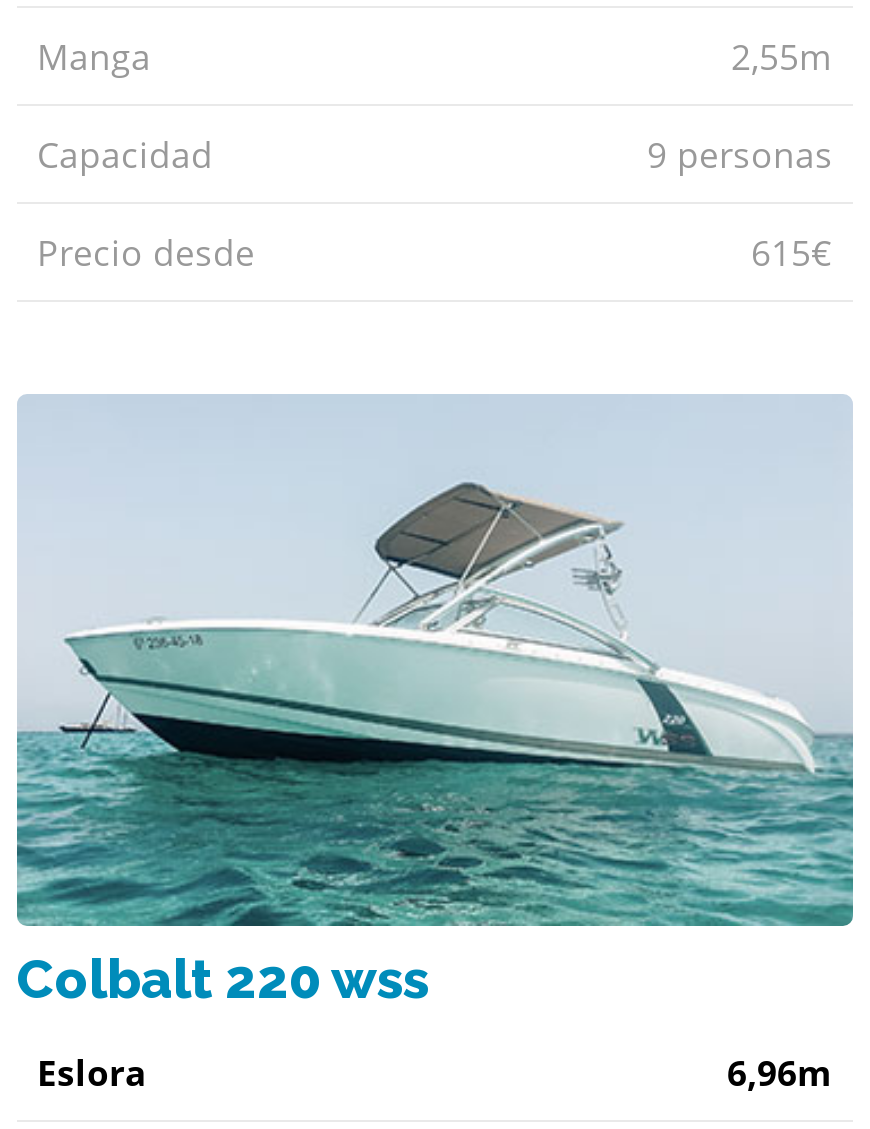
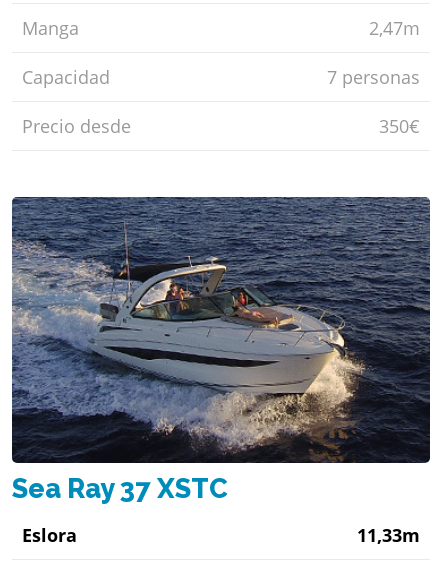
[731,32,833,80] 2,55m -> [369,16,420,40] 2,47m
[647,130,833,178] 9 personas -> [327,65,420,89] 7 personas
[751,228,833,276] 615€ -> [379,114,420,138] 350€
[15,394,855,1009] [image] | Colbalt 220 wss -> [11,196,431,504] [image] | Sea Ray 37 XSTC
[727,1047,833,1095] 6,96m -> [357,523,420,547] 11,33m

